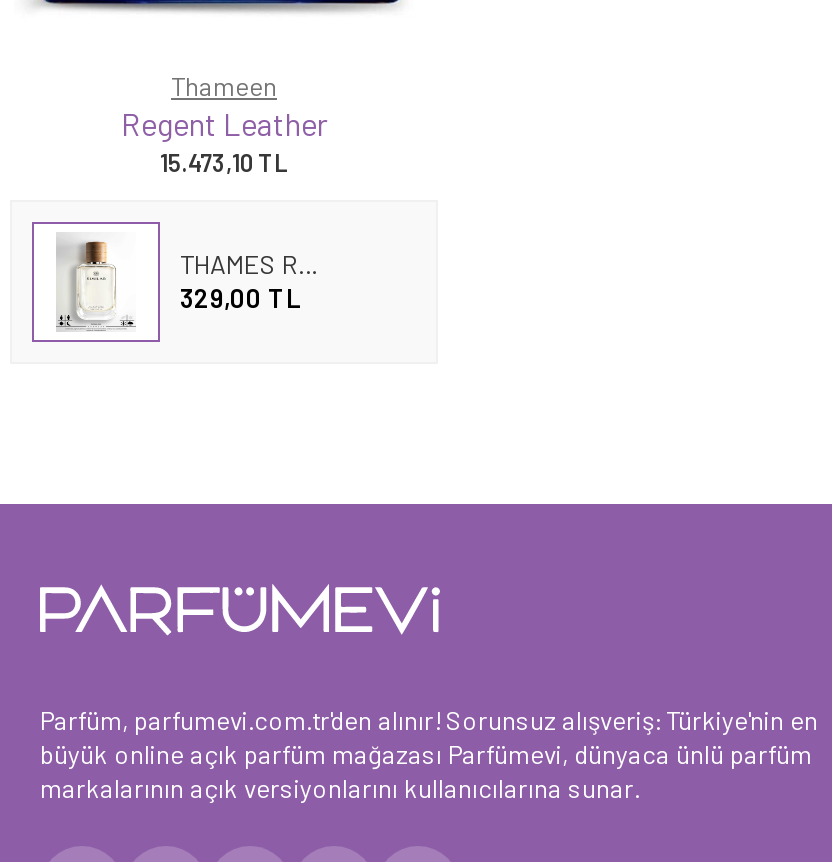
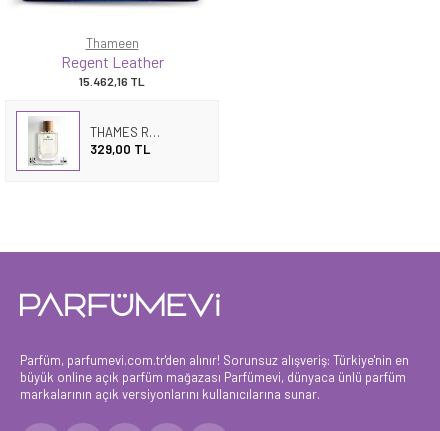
[160,148,288,176] 15.473,10 TL -> [79,74,145,88] 15.462,16 TL

